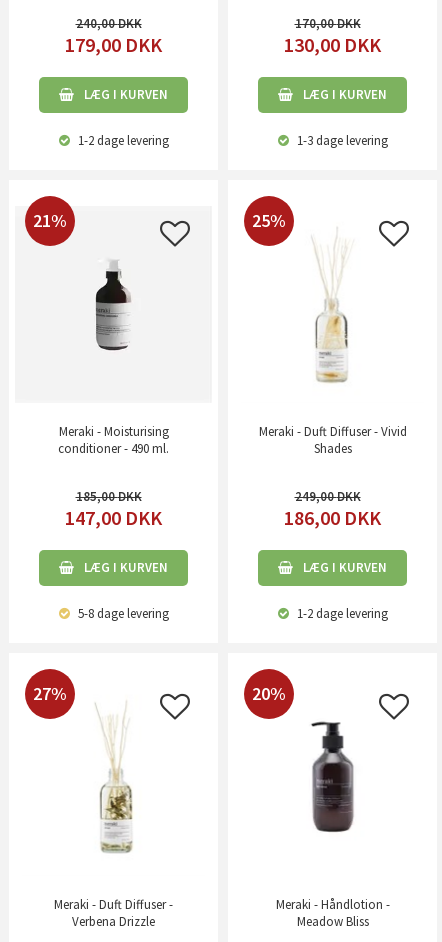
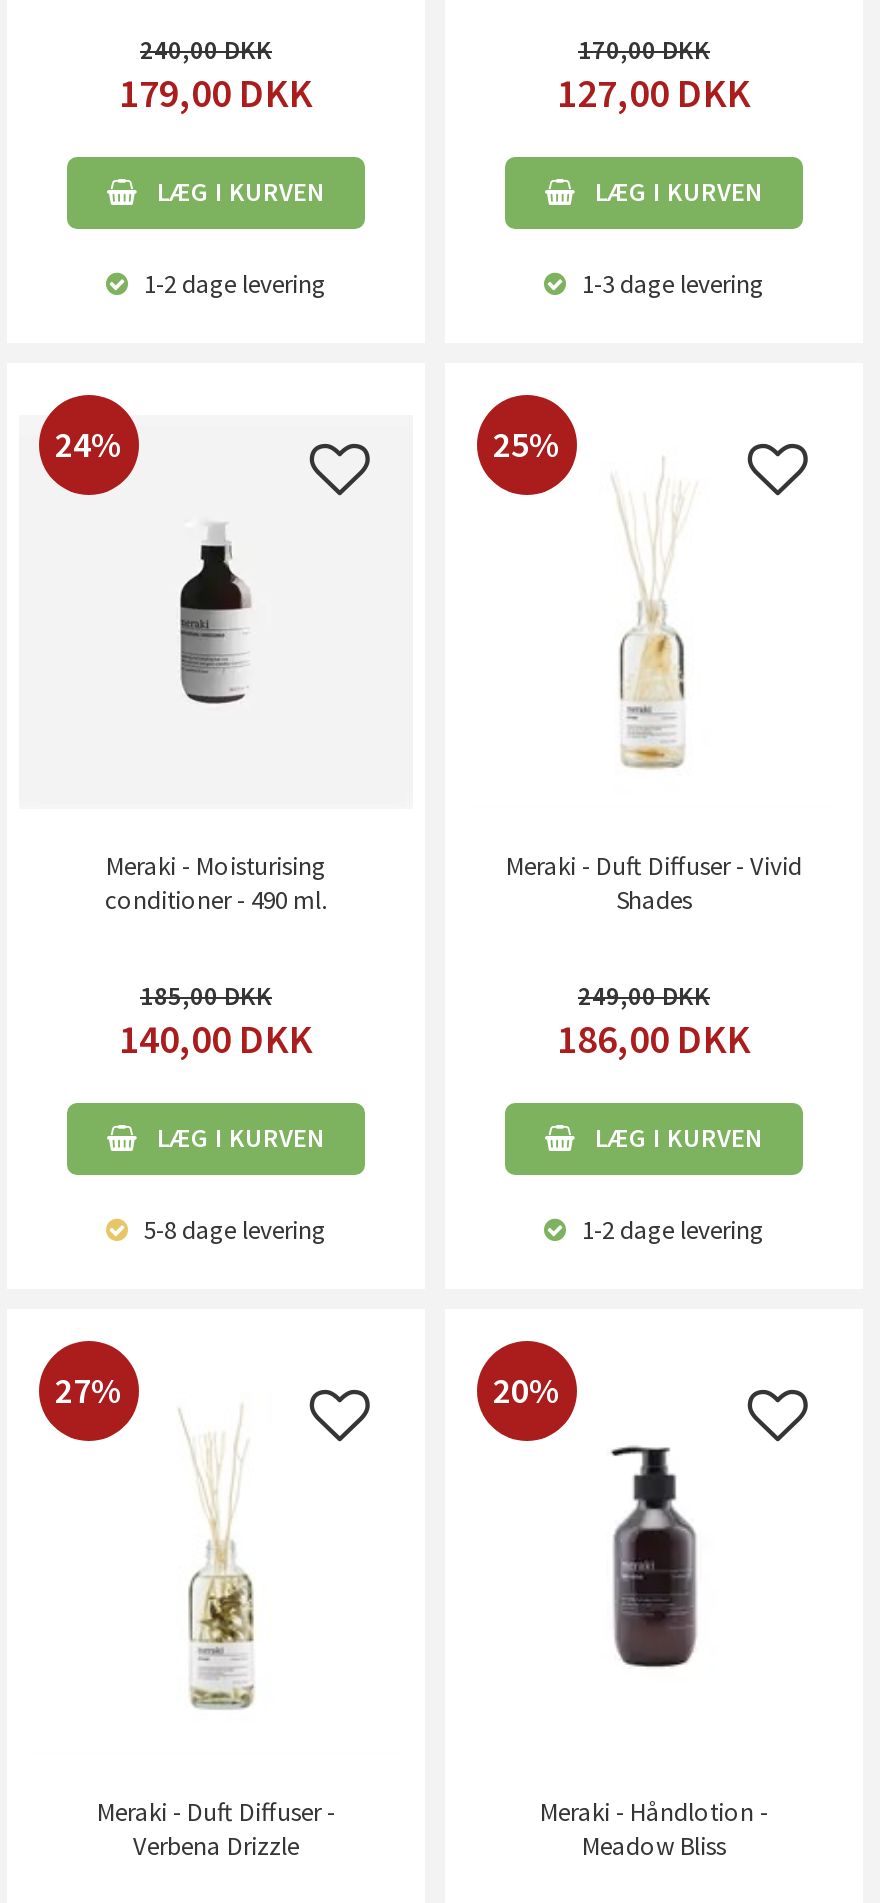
[284,32,381,57] 130,00 DKK -> [557,67,751,117] 127,00 DKK
[33,209,67,232] 21% -> [55,421,123,467] 24%
[65,505,162,530] 147,00 DKK -> [119,1013,313,1063] 140,00 DKK

